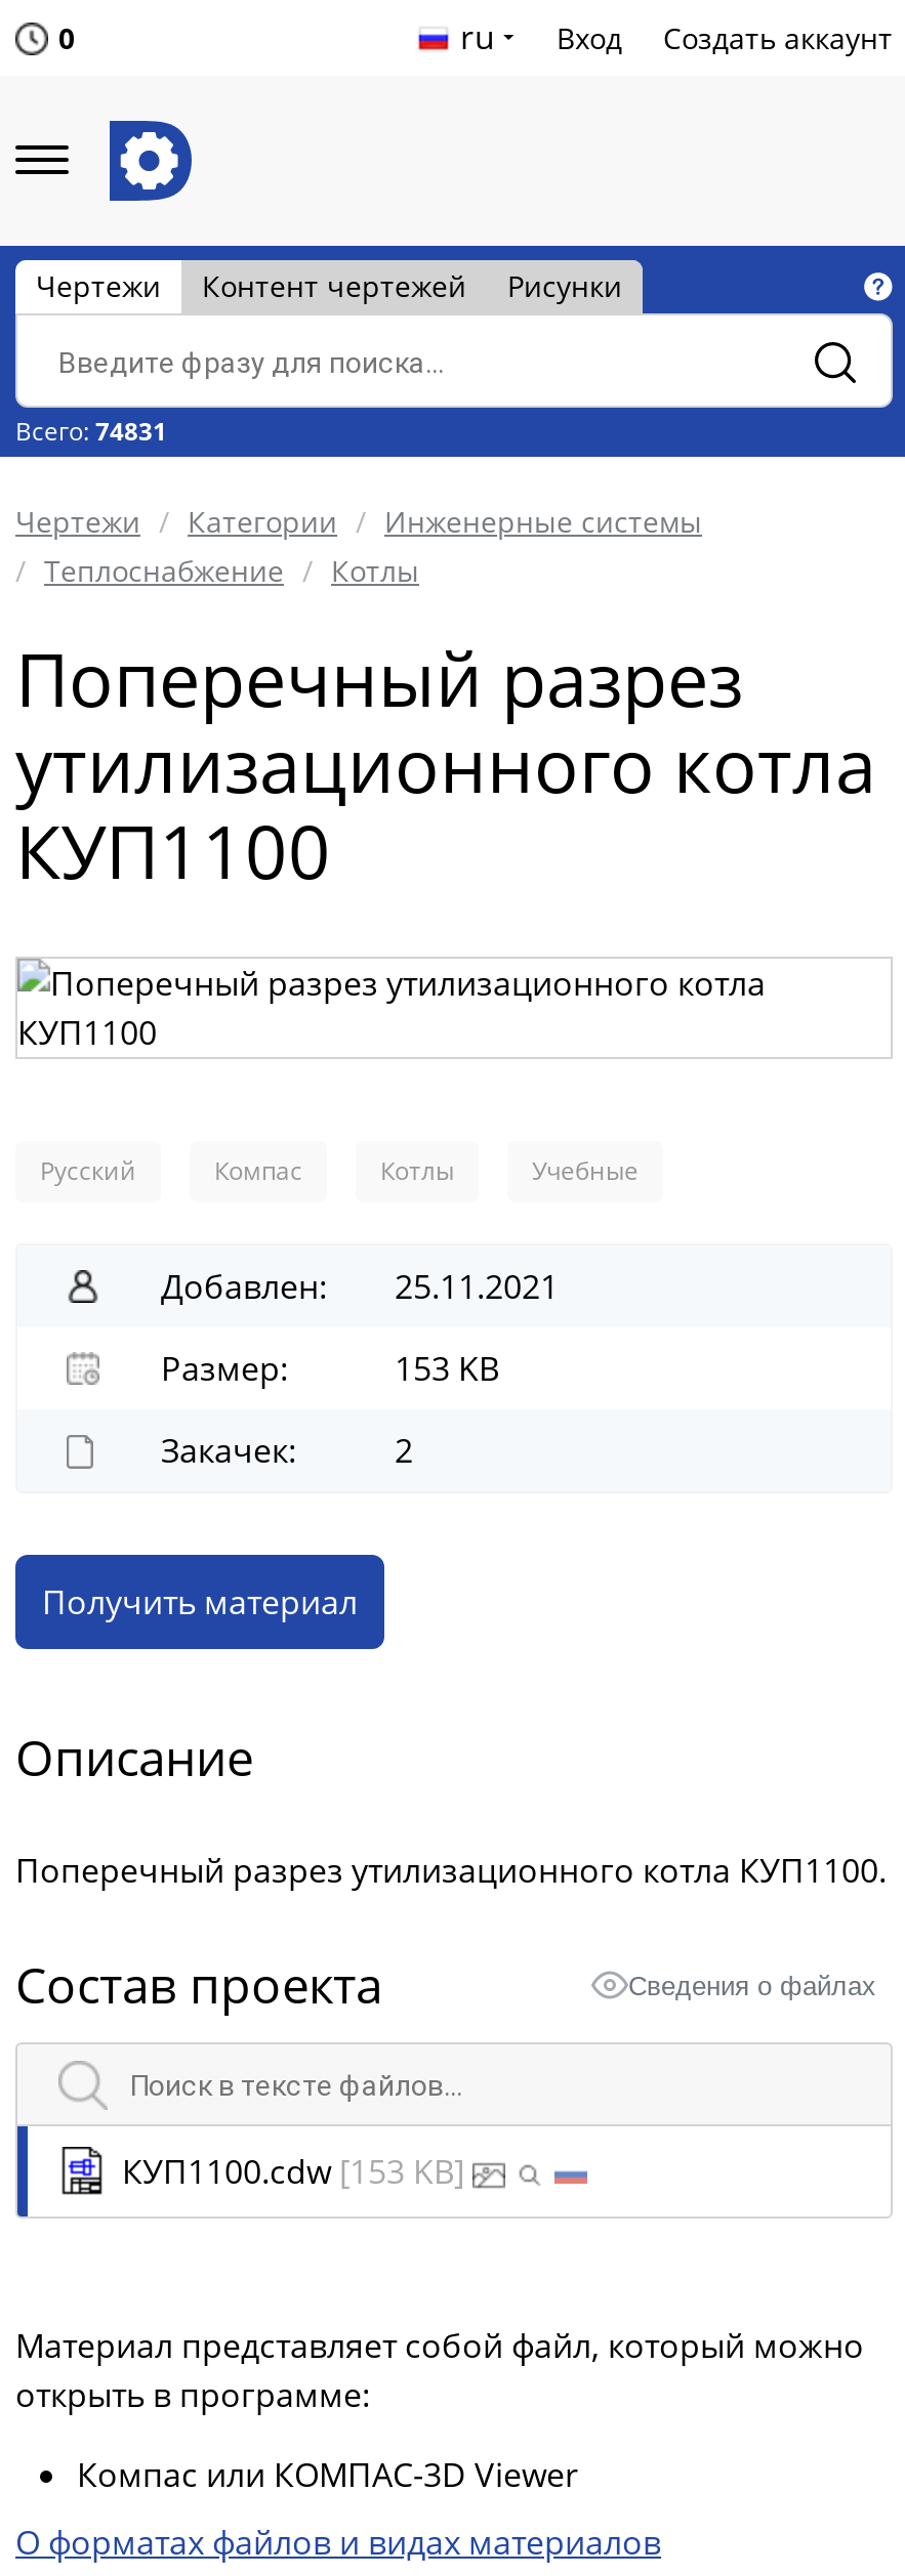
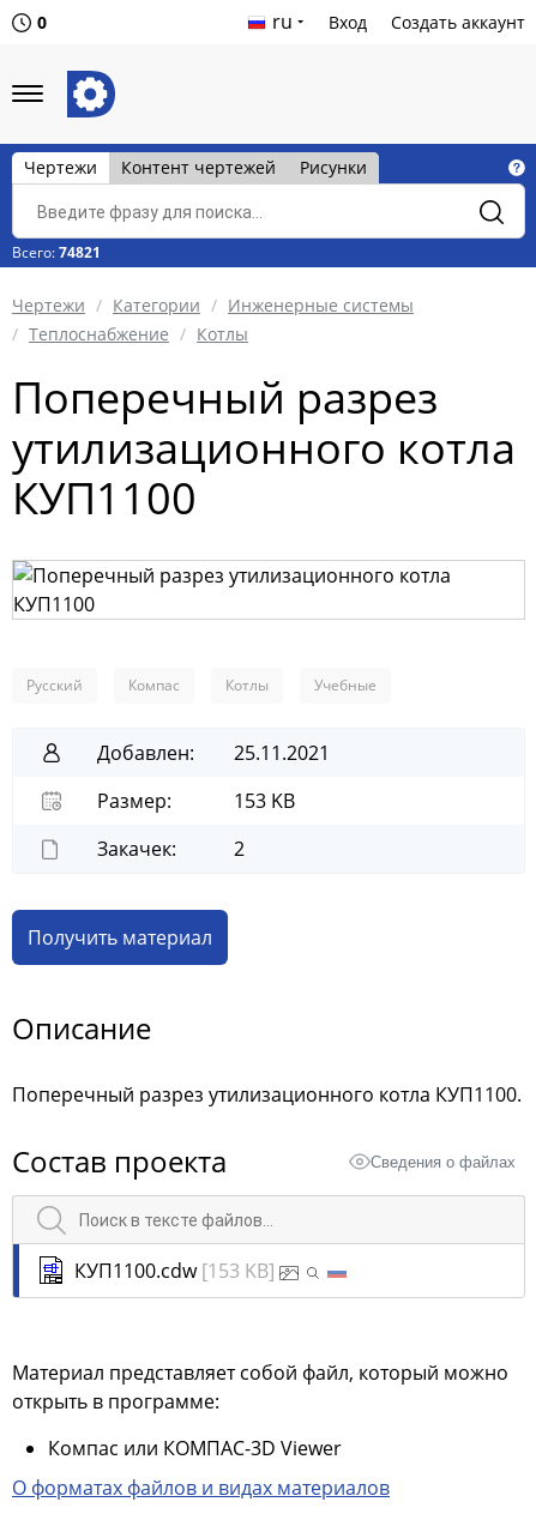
[15,414,167,449] Всего: 74831 -> [12,242,101,263] Всего: 74821

